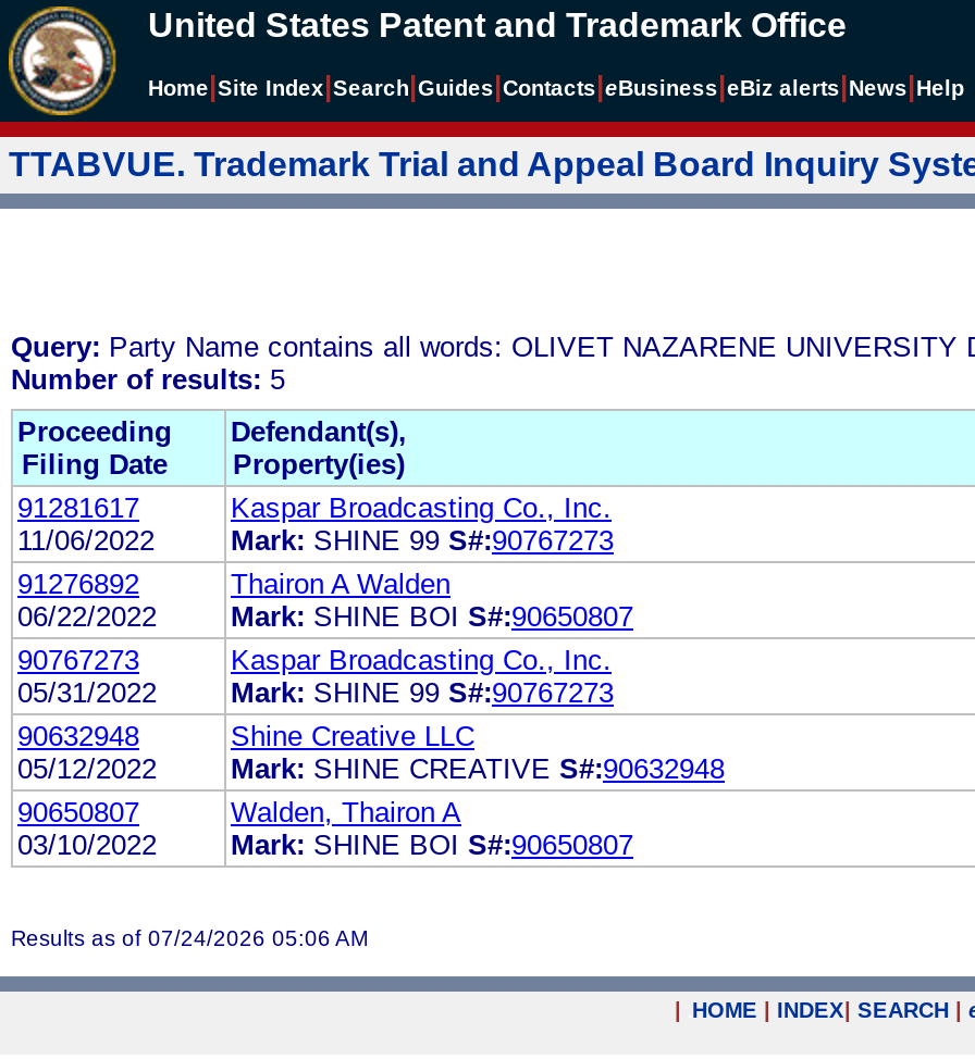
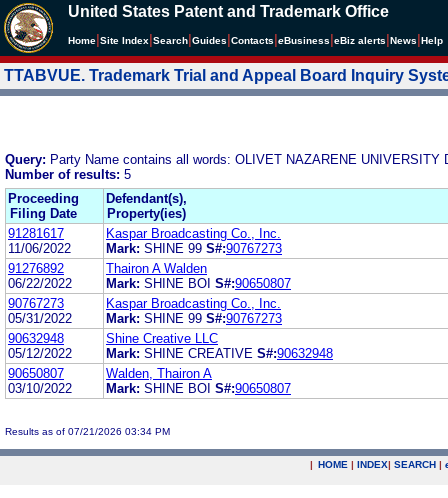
[11,926,368,950] Results as of 07/24/2026 05:06 AM -> [5,426,170,437] Results as of 07/21/2026 03:34 PM

